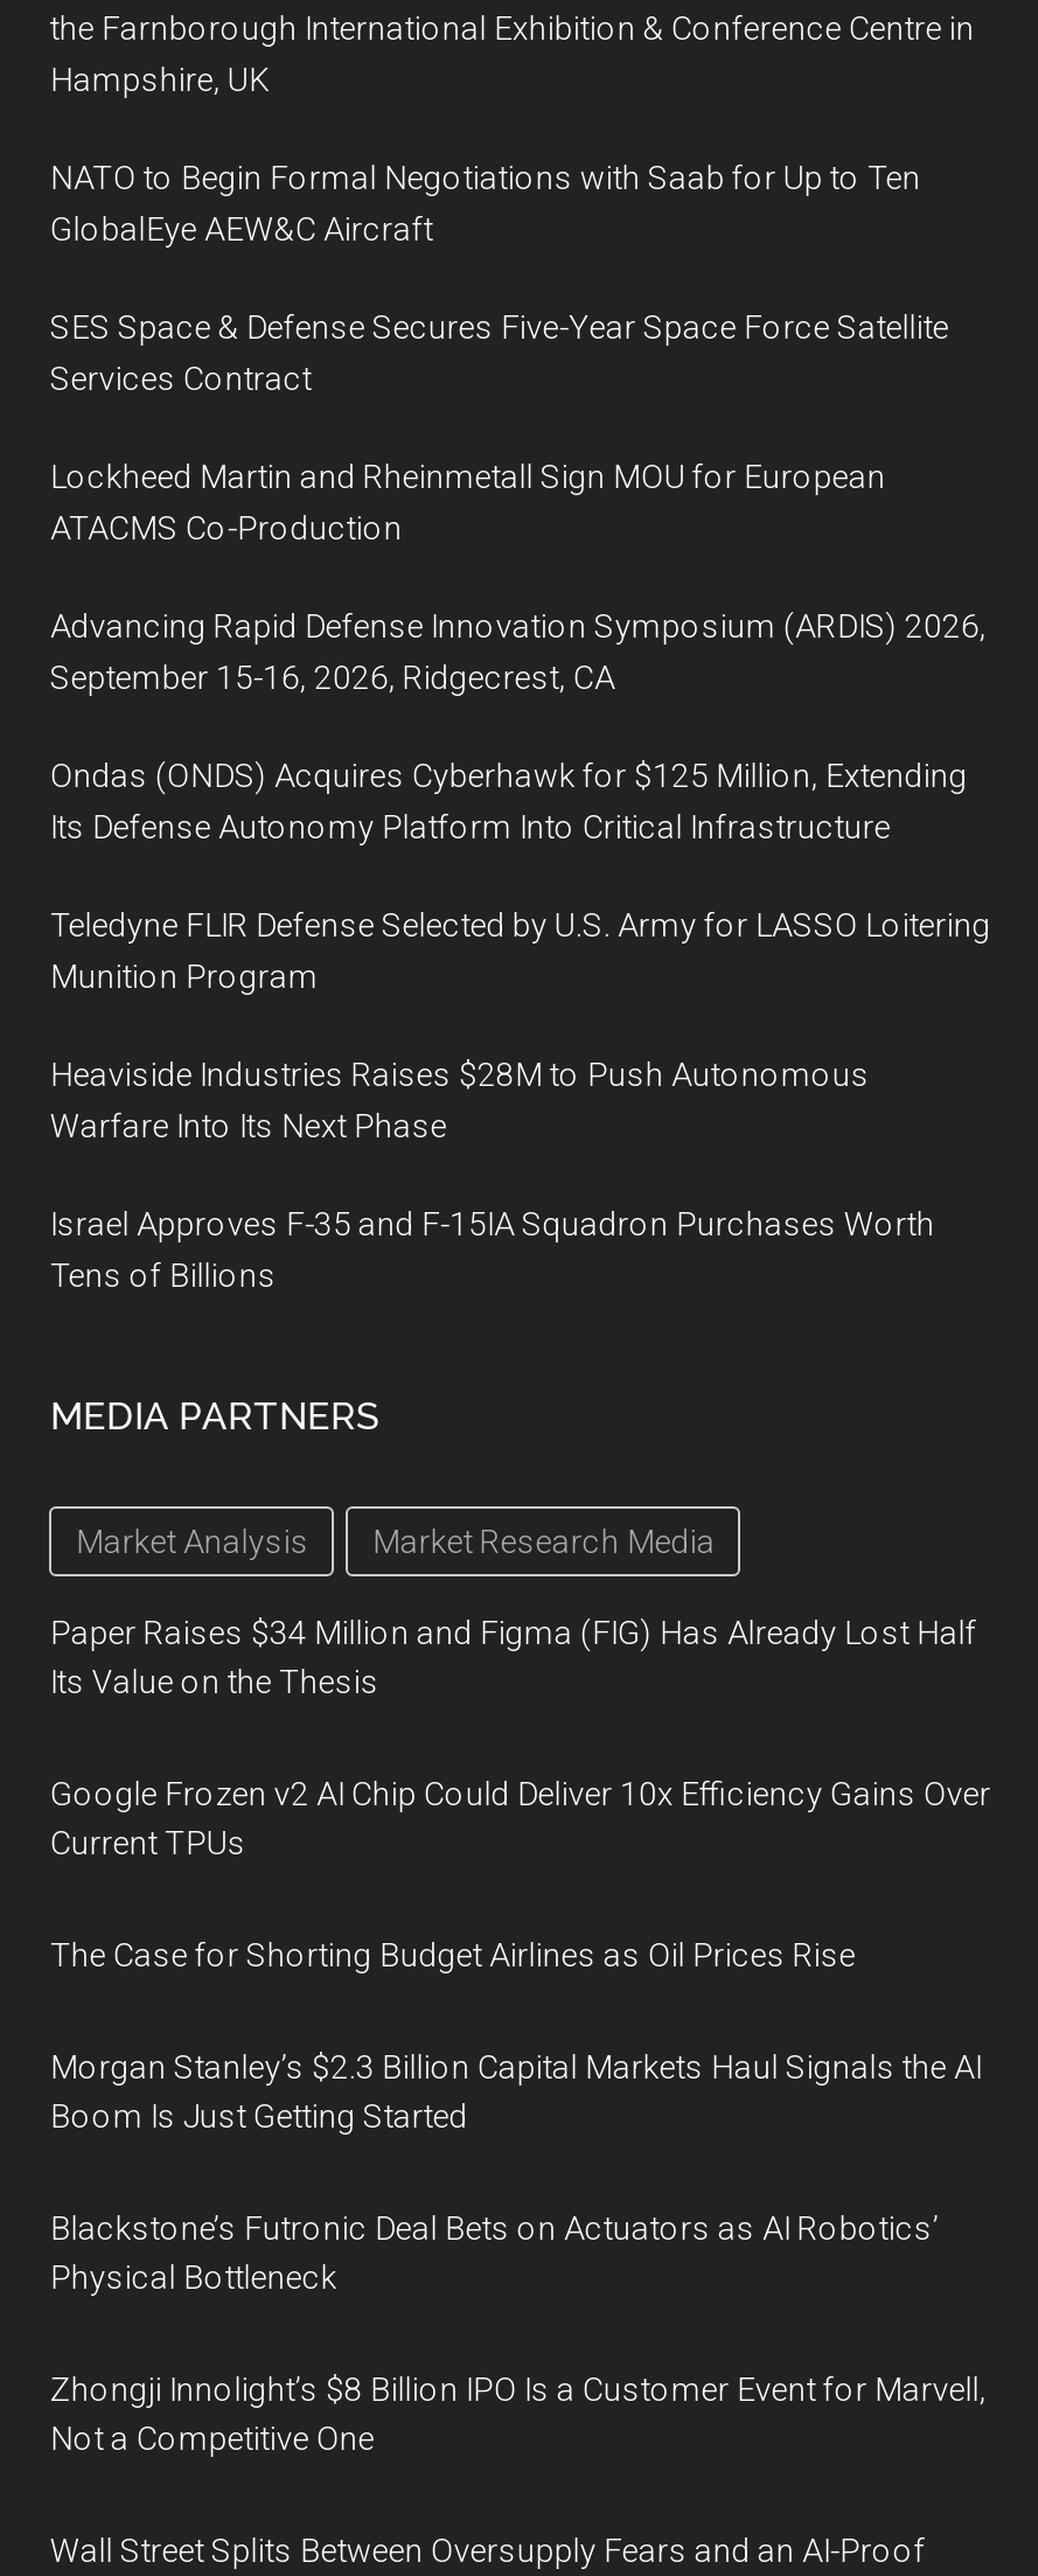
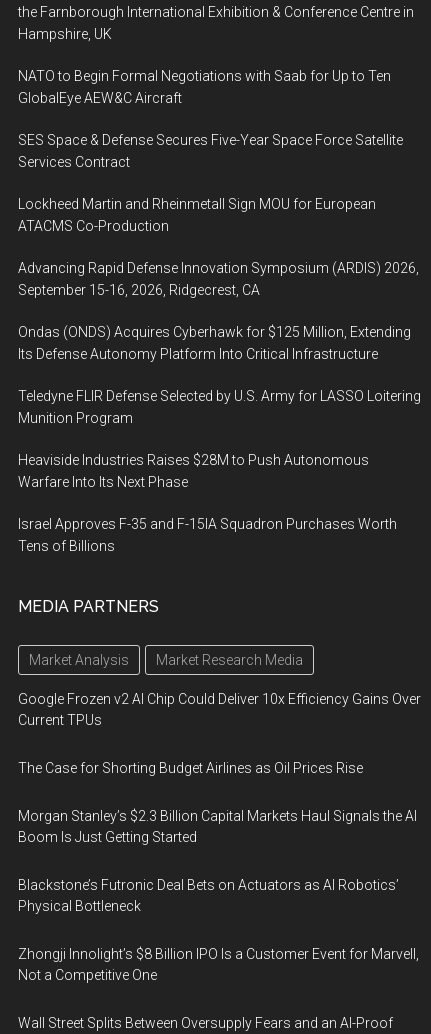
[50,1614,977,1700] Paper Raises $34 Million and Figma (FIG) Has Already Lost Half | Its Value on the Thesis -> none

